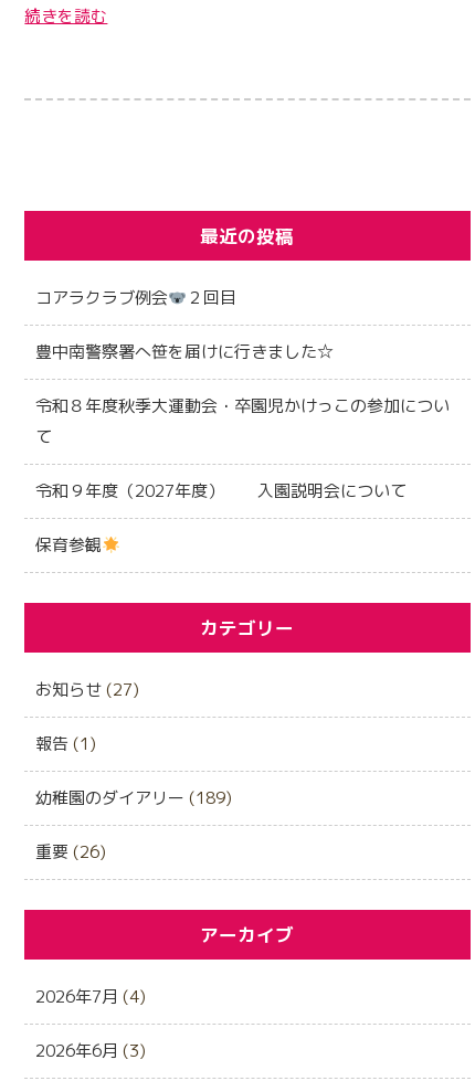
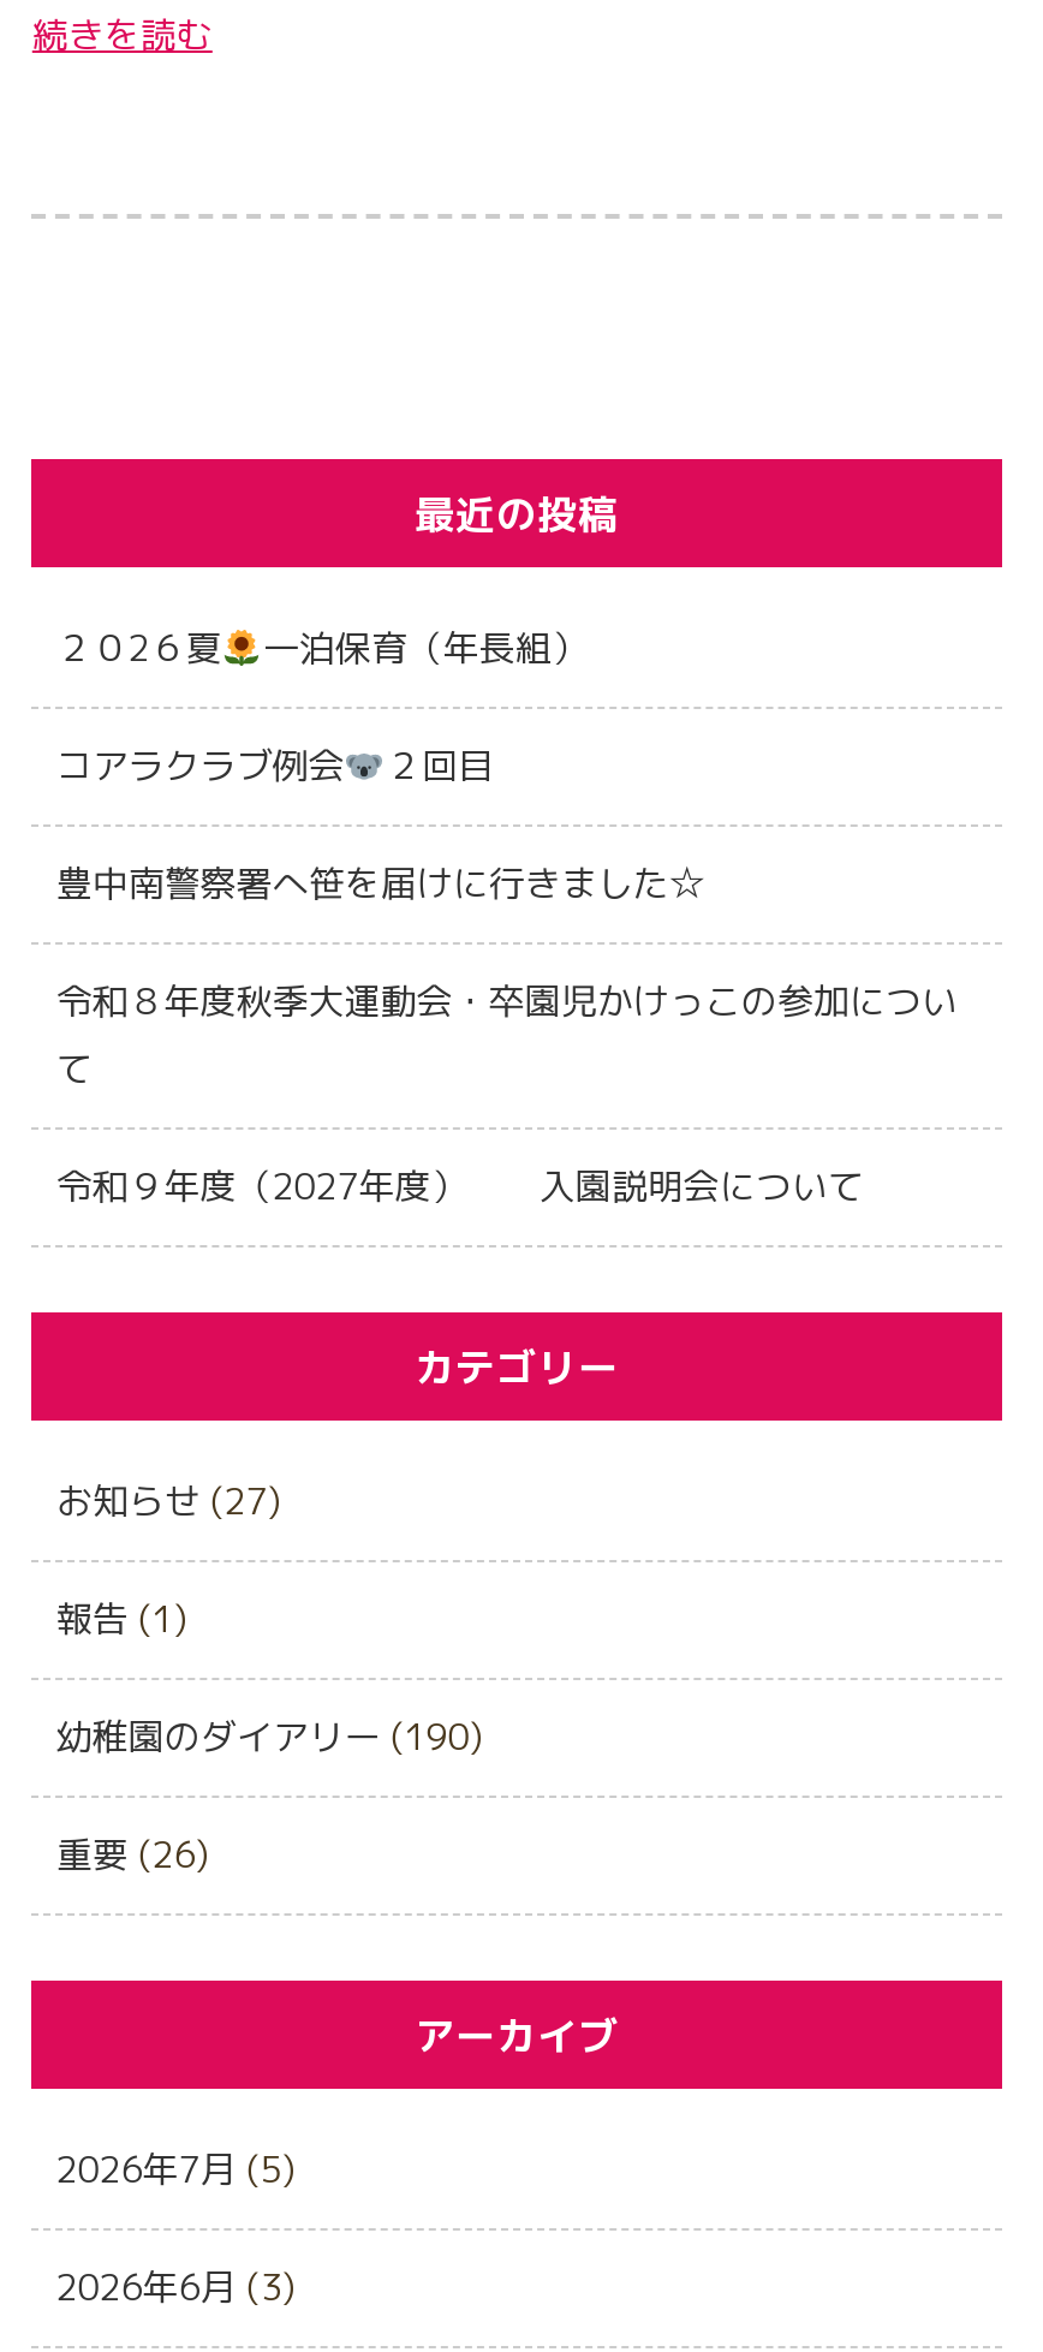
none -> [56,623,588,673] ２０2６夏 | 一泊保育（年長組）
moved [36,286,450,502] -> [56,740,957,1211]: コアラクラブ例会 | ２回目 | 令和８年度秋季大運動会・卒園児かけっこの参加につい | て | 令和９年度（2027年度） 入園説明会について
[36,533,102,557] 保育参観 -> none
[36,786,232,809] 幼稚園のダイアリー(189) -> [56,1711,484,1762] 幼稚園のダイアリー(190)
[36,985,146,1008] 2026年7月(4) -> [56,2144,297,2195] 2026年7月(5)

